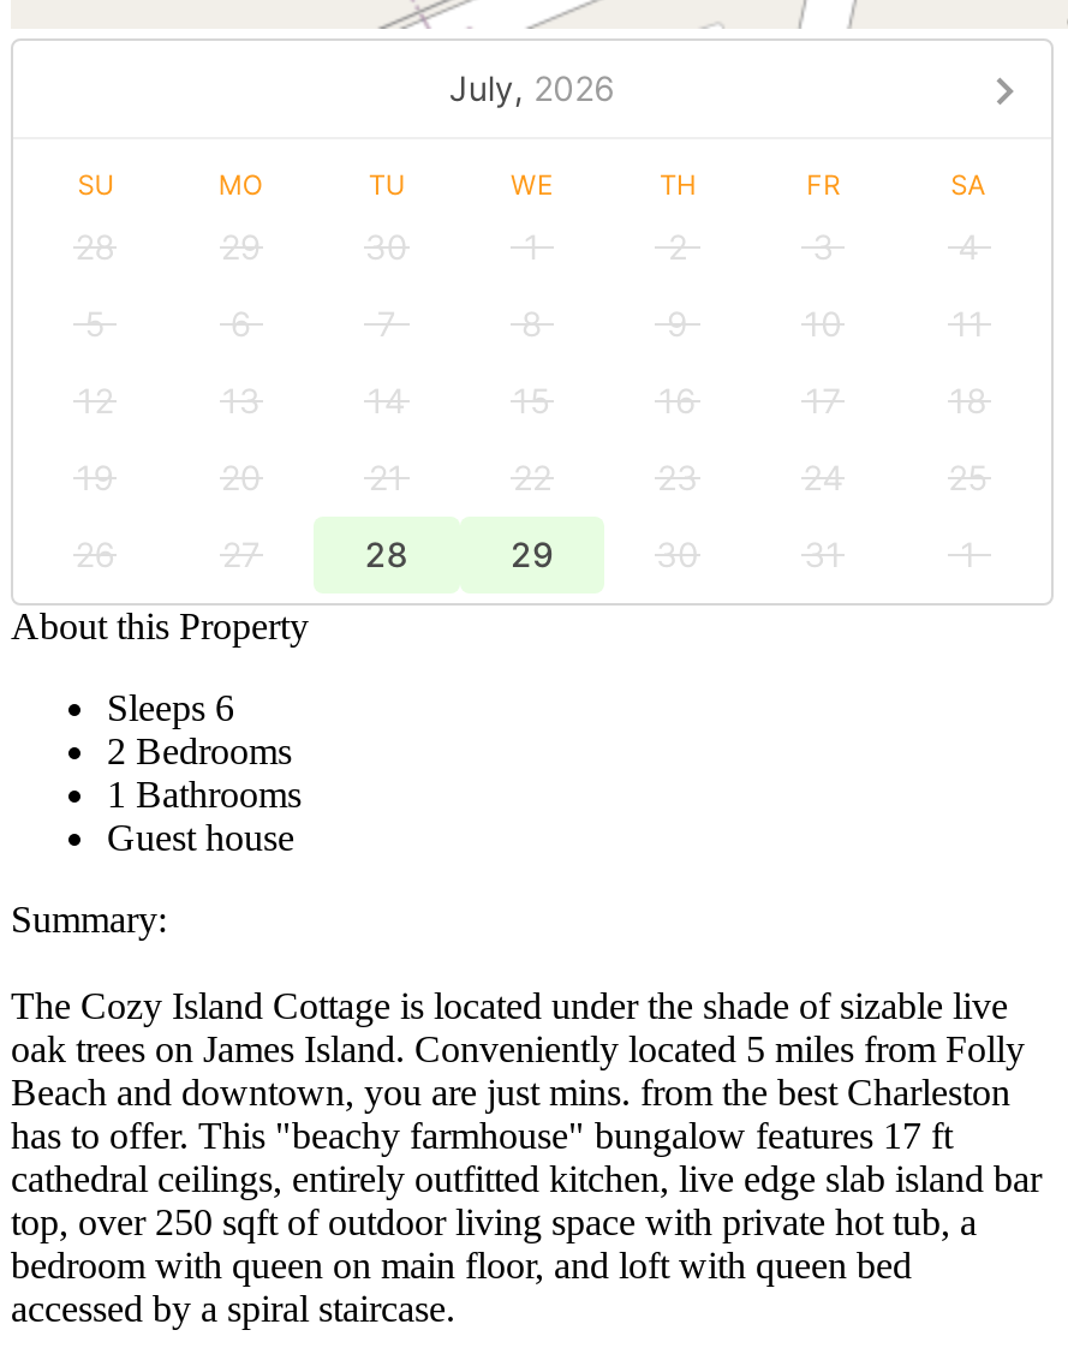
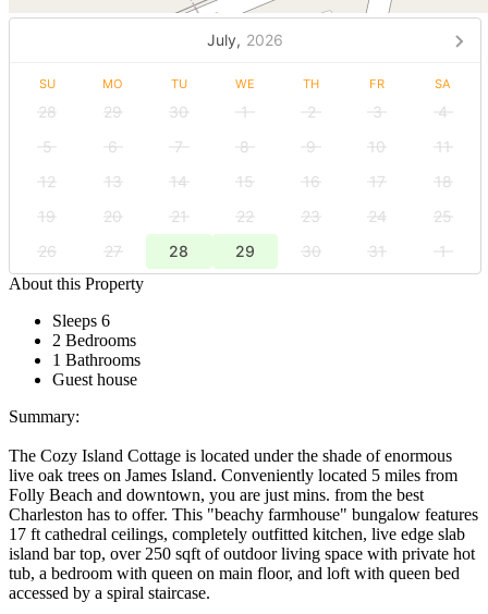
[11,985,1042,1285] The Cozy Island Cottage is located under the shade of sizable live | oak trees on James Island. Conveniently located 5 miles from Folly | Beach and downtown, you are just mins. from the best Charleston | has to offer. This "beachy farmhouse" bungalow features 17 ft | cathedral ceilings, entirely outfitted kitchen, live edge slab island bar | top, over 250 sqft of outdoor living space with private hot tub, a | bedroom with queen on main floor, and loft with queen bed -> [9,446,478,582] The Cozy Island Cottage is located under the shade of enormous | live oak trees on James Island. Conveniently located 5 miles from | Folly Beach and downtown, you are just mins. from the best | Charleston has to offer. This "beachy farmhouse" bungalow features | 17 ft cathedral ceilings, completely outfitted kitchen, live edge slab | island bar top, over 250 sqft of outdoor living space with private hot | tub, a bedroom with queen on main floor, and loft with queen bed

